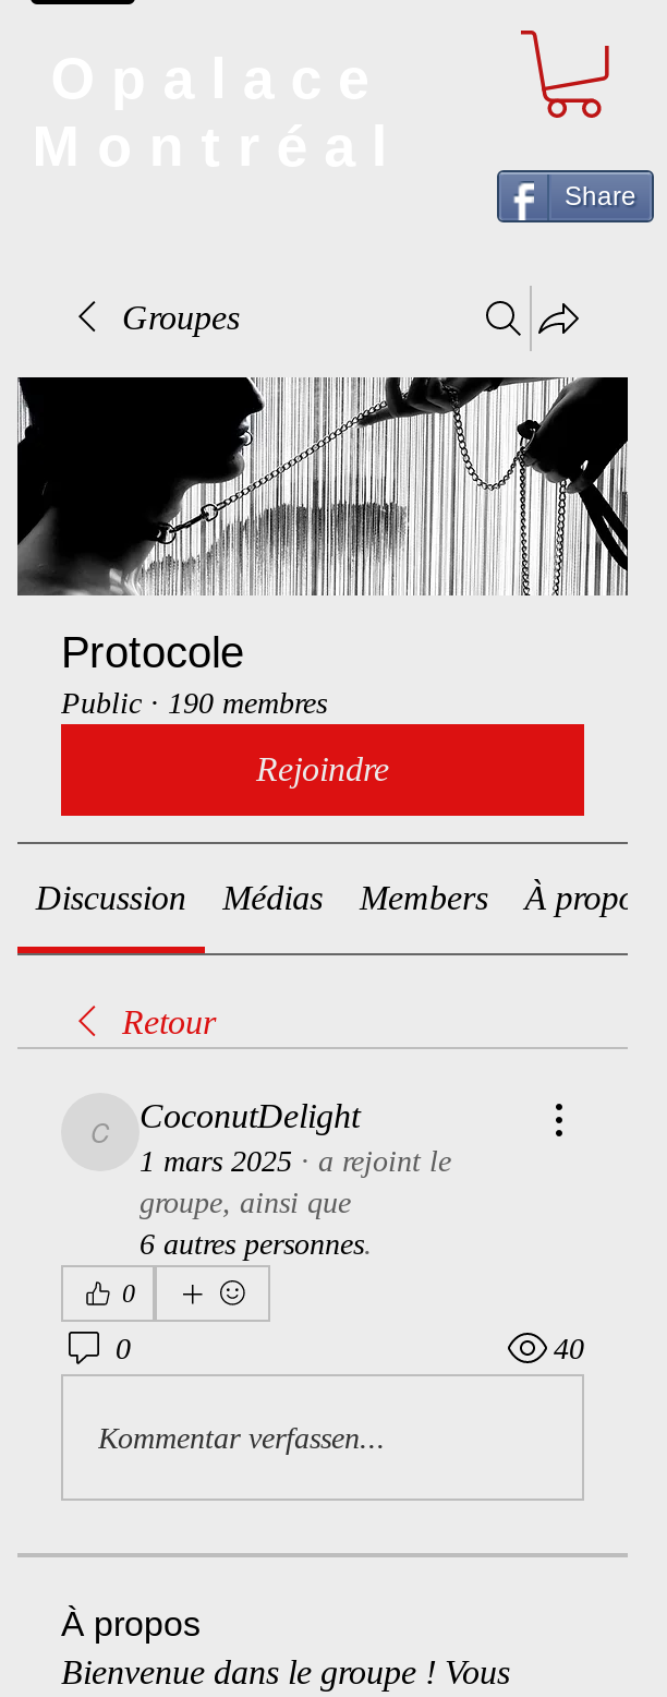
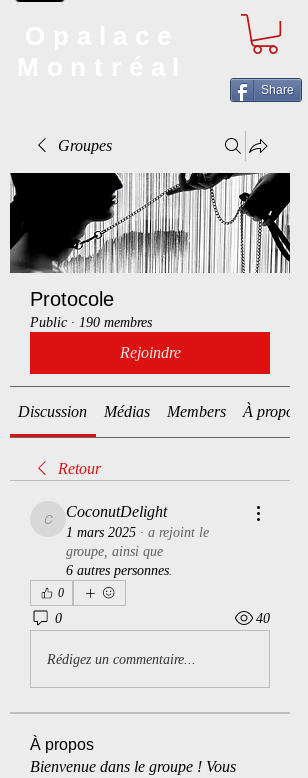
[98,1421,386,1454] Kommentar verfassen... -> [47,651,196,666] Rédigez un commentaire...

